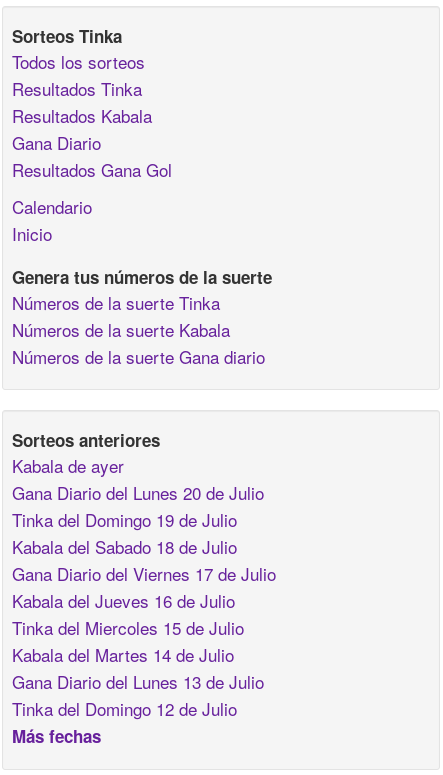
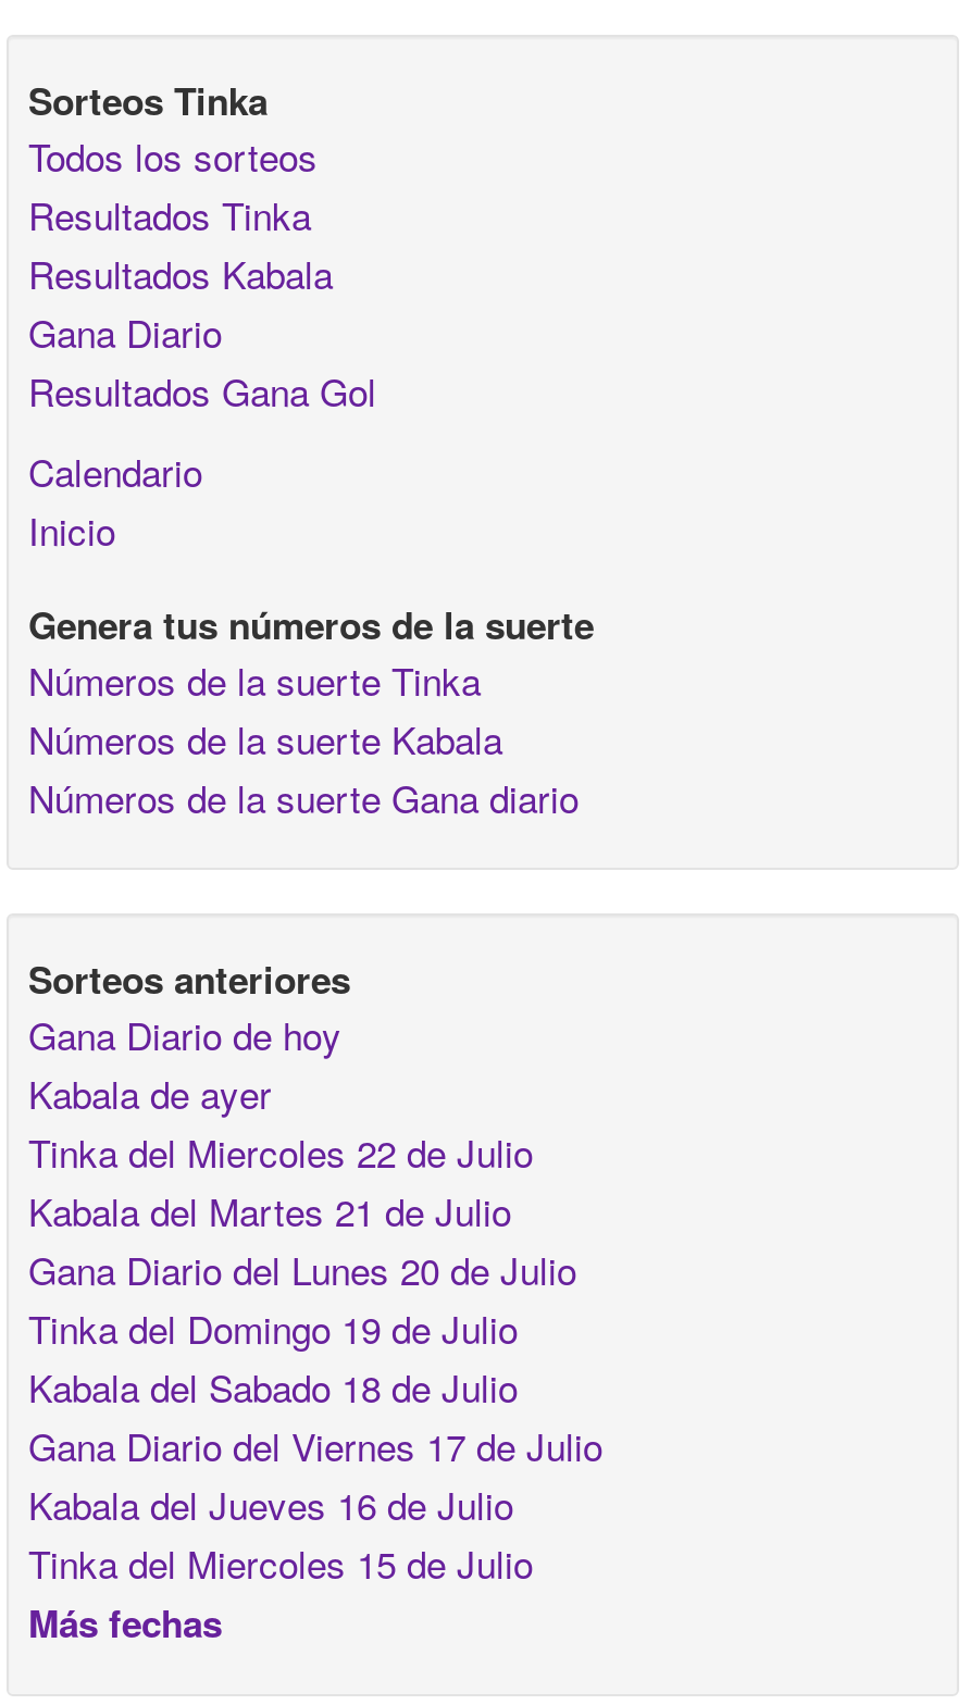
none -> [28,1007,341,1061] Gana Diario de hoy
moved [12,453,124,478] -> [28,1065,272,1120]: Kabala de ayer
none -> [28,1124,533,1237] Tinka del Miercoles 22 de Julio | Kabala del Martes 21 de Julio
moved [12,480,276,640] -> [28,1242,602,1590]: Gana Diario del Lunes 20 de Julio | Tinka del Domingo 19 de Julio | Kabala del Sabado 18 de Julio | Gana Diario del Viernes 17 de Julio | Kabala del Jueves 16 de Julio | Tinka del Miercoles 15 de Julio
[12,642,264,721] Kabala del Martes 14 de Julio | Gana Diario del Lunes 13 de Julio | Tinka del Domingo 12 de Julio -> none

